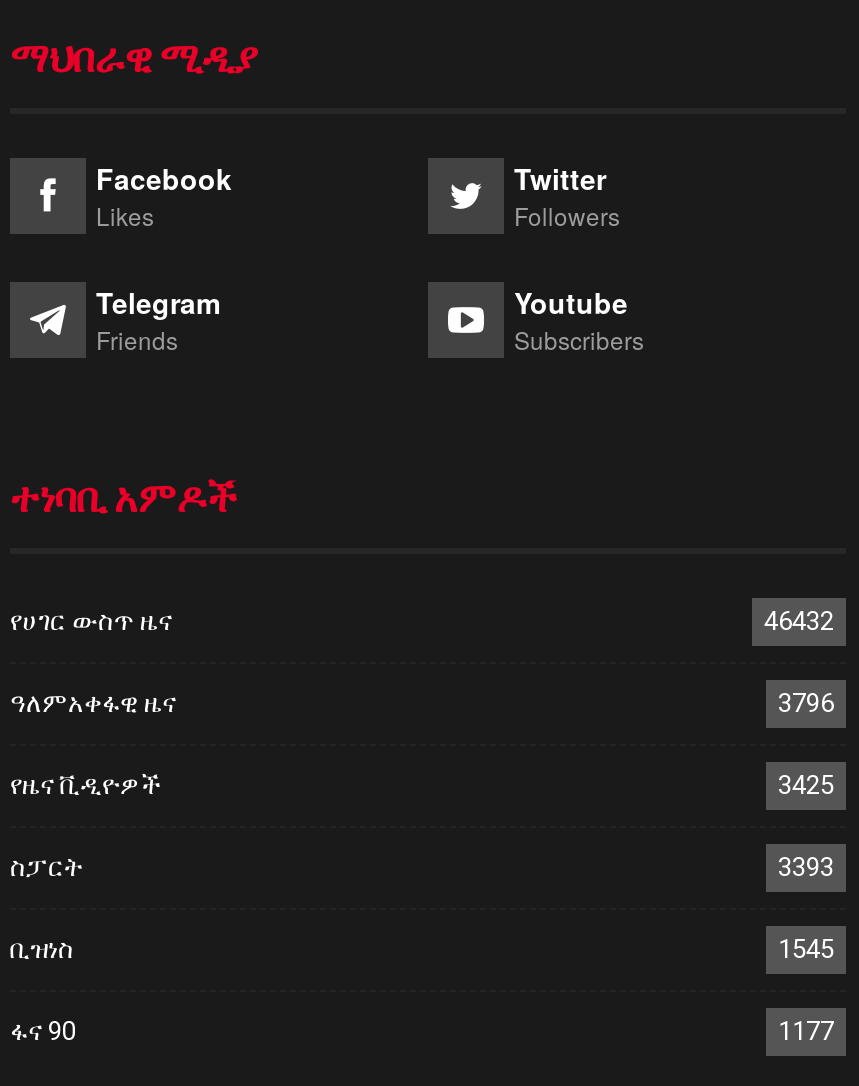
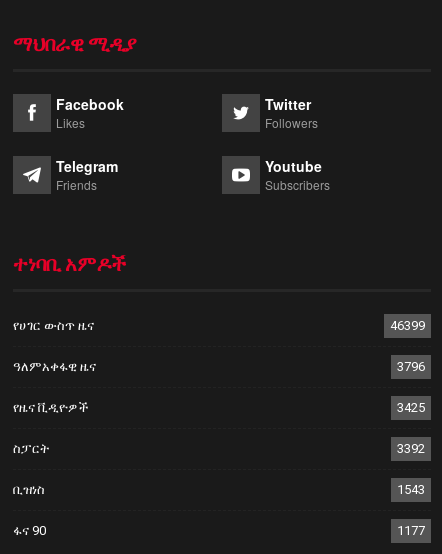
[764,606,834,636] 46432 -> [390,318,425,333] 46399
[778,852,834,882] 3393 -> [397,441,425,456] 3392
[778,934,834,964] 1545 -> [397,482,425,497] 1543

